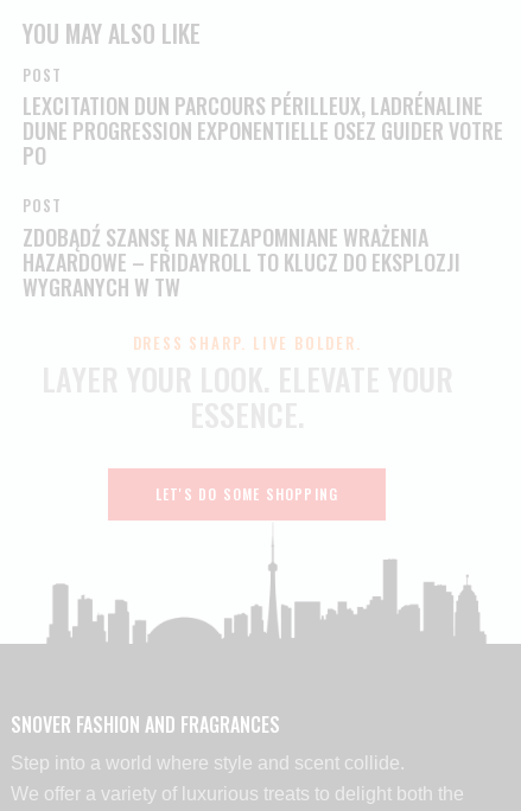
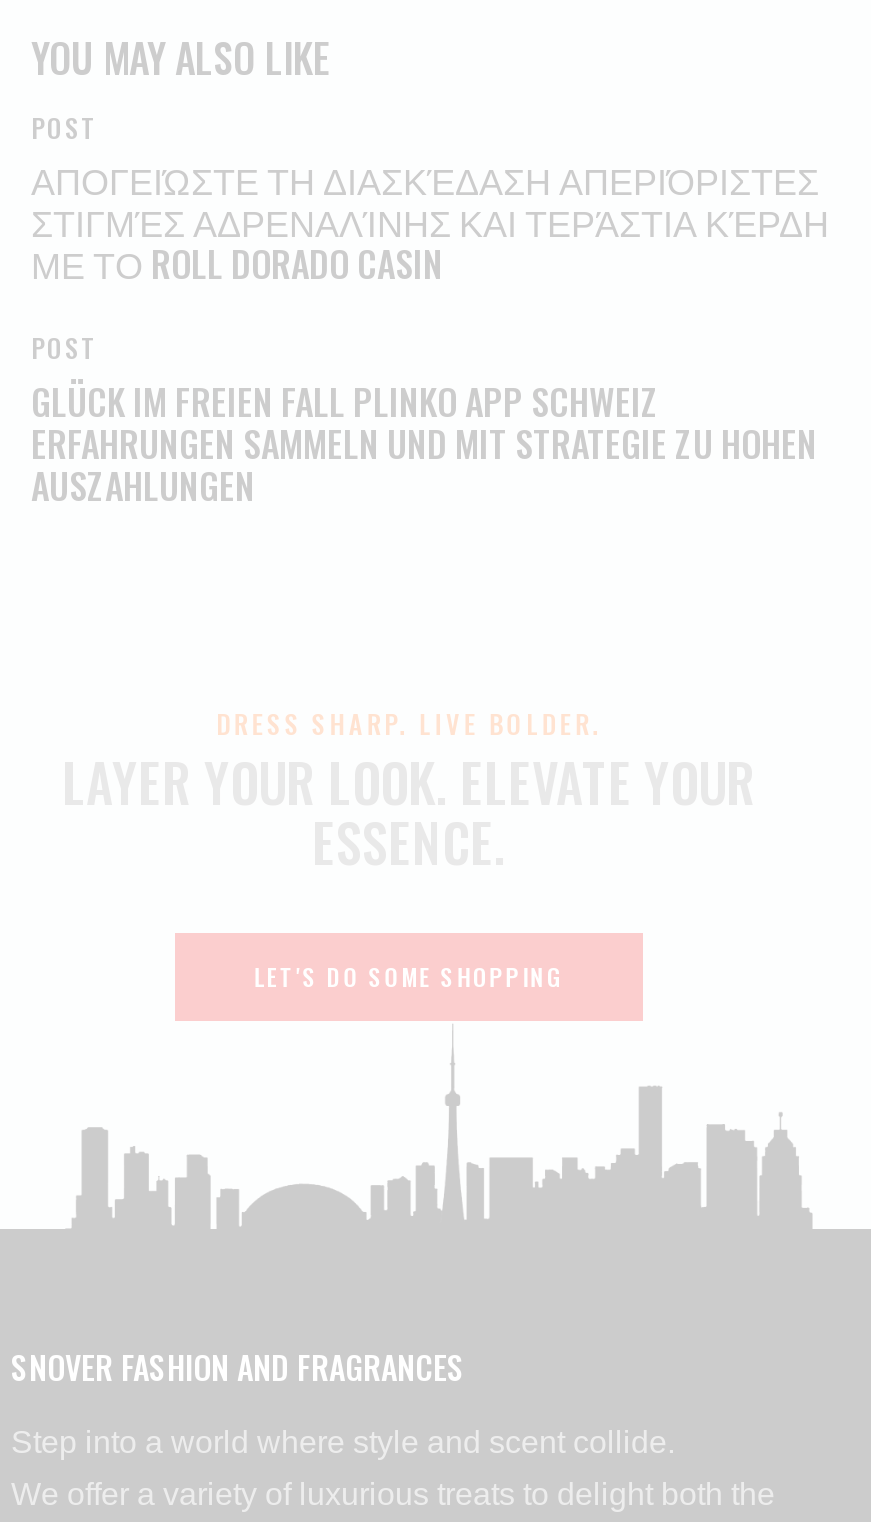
[23,91,503,171] LEXCITATION DUN PARCOURS PÉRILLEUX, LADRÉNALINE | DUNE PROGRESSION EXPONENTIELLE OSEZ GUIDER VOTRE | PO -> [31,154,829,290] ΑΠΟΓΕΙΏΣΤΕ ΤΗ ΔΙΑΣΚΈΔΑΣΗ ΑΠΕΡΙΌΡΙΣΤΕΣ | ΣΤΙΓΜΈΣ ΑΔΡΕΝΑΛΊΝΗΣ ΚΑΙ ΤΕΡΆΣΤΙΑ ΚΈΡΔΗ | ΜΕ ΤΟ ROLL DORADO CASIN
[23,222,460,302] ZDOBĄDŹ SZANSĘ NA NIEZAPOMNIANE WRAŻENIA | HAZARDOWE – FRIDAYROLL TO KLUCZ DO EKSPLOZJI | WYGRANYCH W TW -> [31,375,817,511] GLÜCK IM FREIEN FALL PLINKO APP SCHWEIZ | ERFAHRUNGEN SAMMELN UND MIT STRATEGIE ZU HOHEN | AUSZAHLUNGEN

